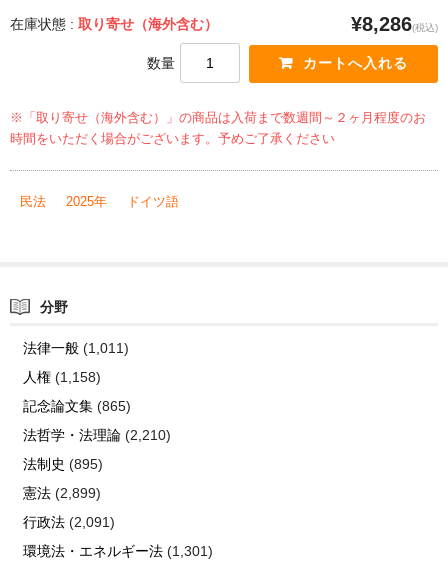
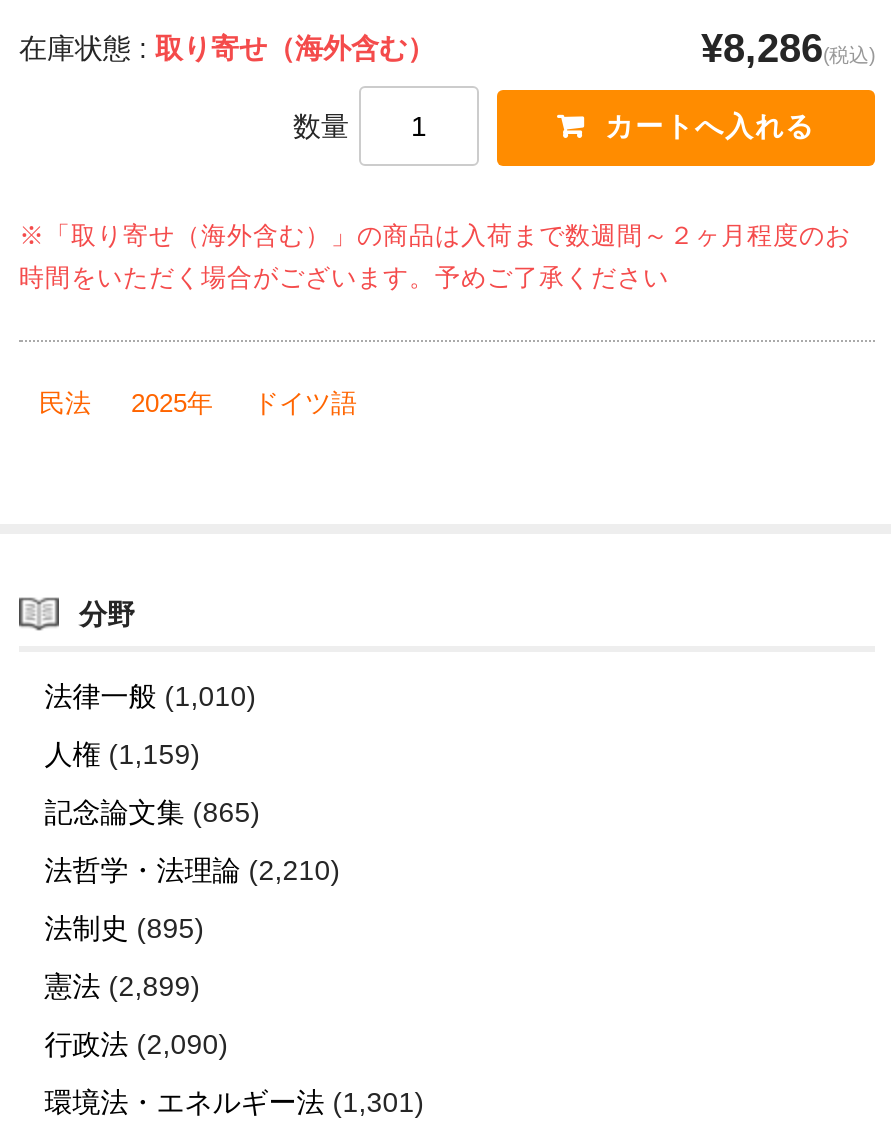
[23,340,129,356] 法律一般(1,011) -> [45,679,257,711] 法律一般(1,010)
[23,369,101,385] 人権(1,158) -> [45,737,201,769] 人権(1,159)
[23,514,115,530] 行政法(2,091) -> [45,1027,229,1059] 行政法(2,090)

